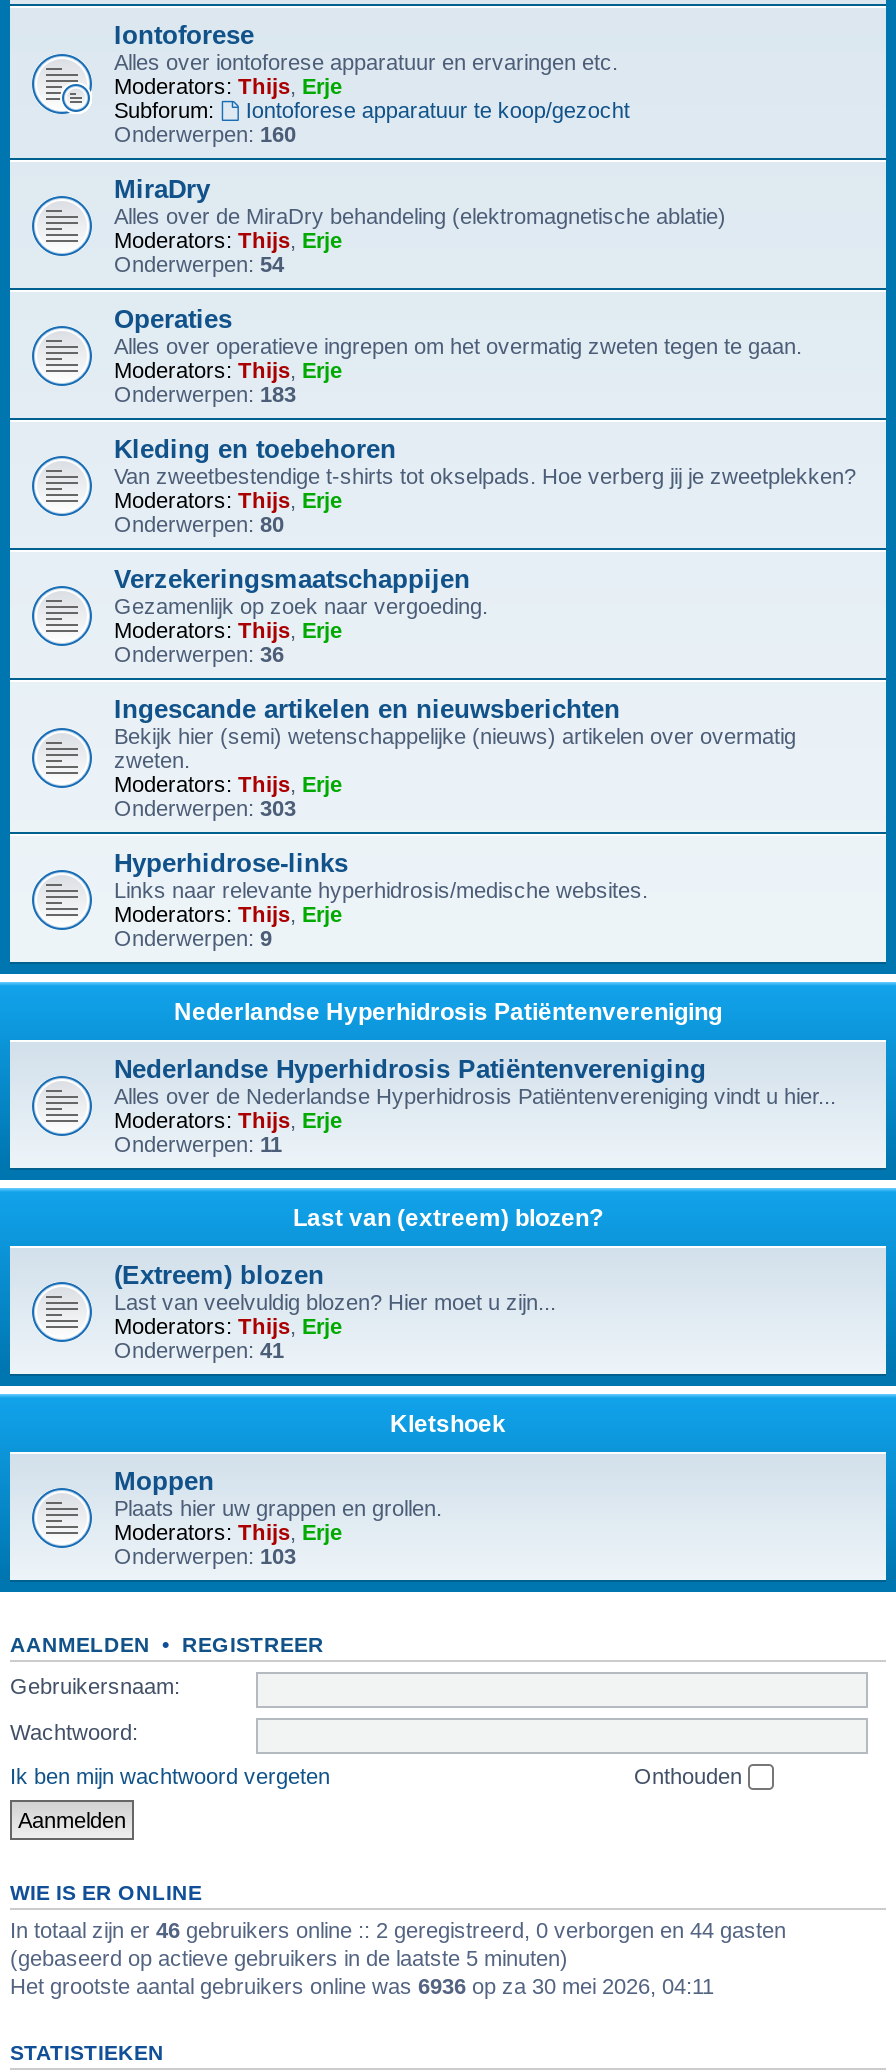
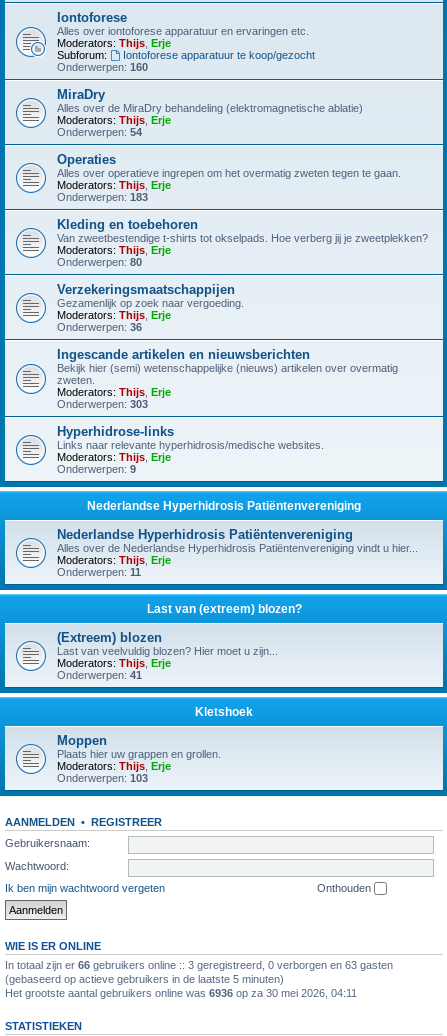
[10,1918,786,1942] In totaal zijn er 46 gebruikers online :: 2 geregistreerd, 0 verborgen en 44 gasten -> [5,959,393,971] In totaal zijn er 66 gebruikers online :: 3 geregistreerd, 0 verborgen en 63 gasten

